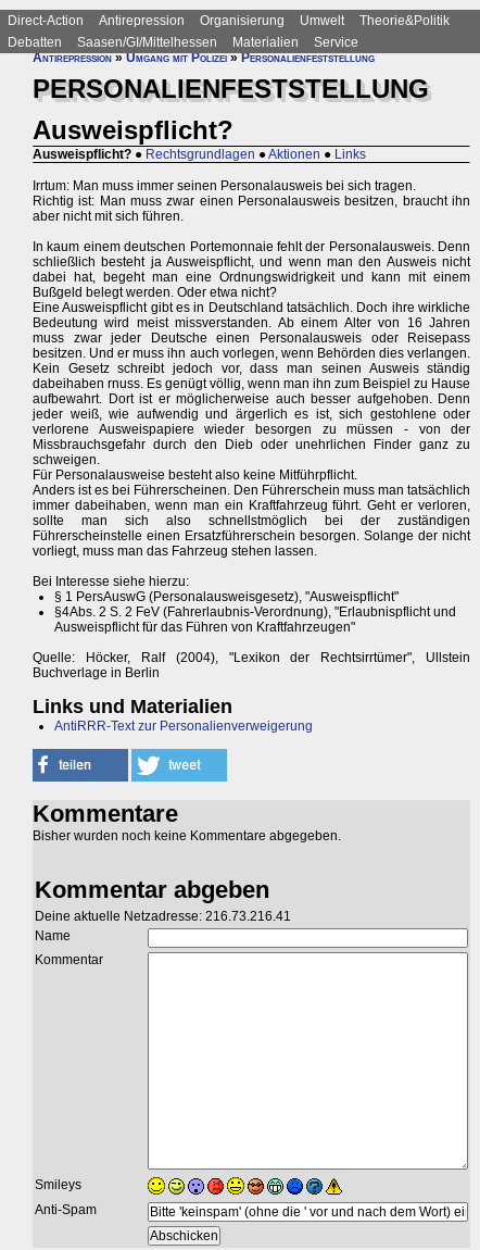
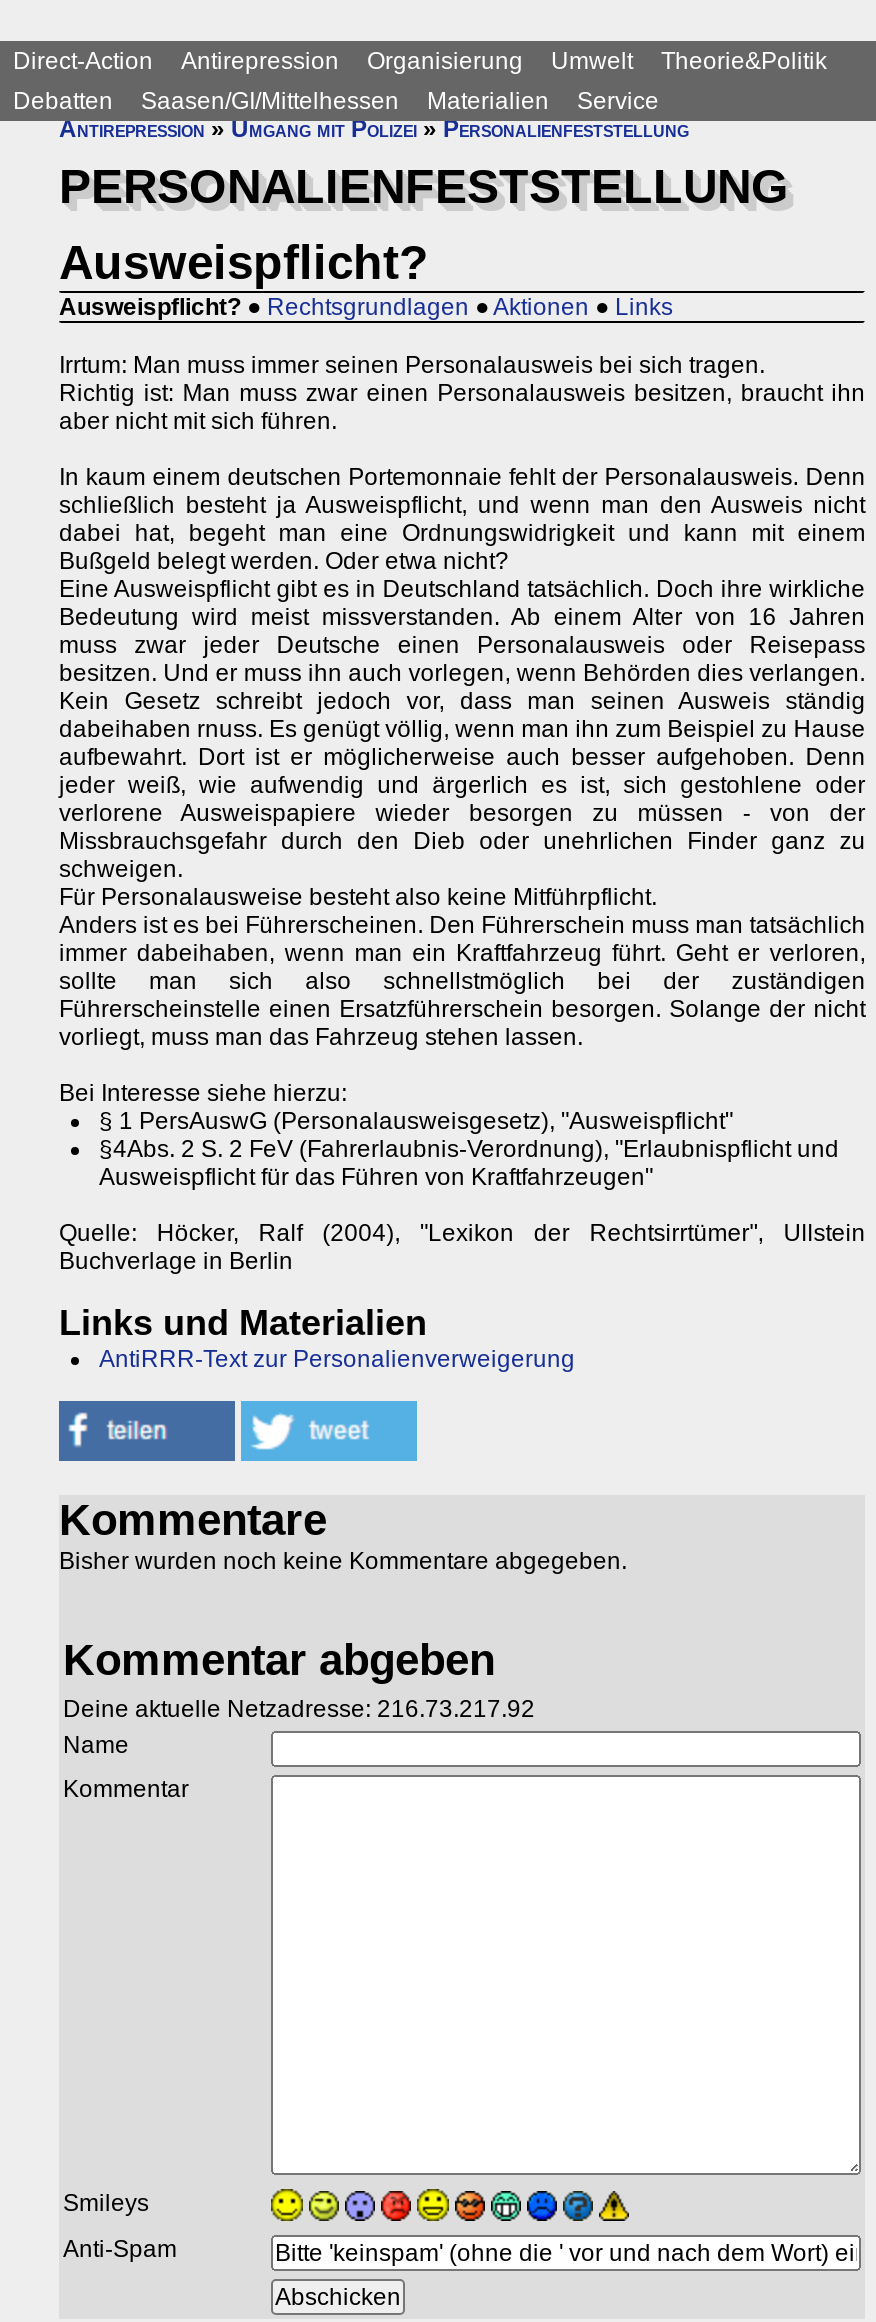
[35,909,291,924] Deine aktuelle Netzadresse: 216.73.216.41 -> [63,1696,535,1724] Deine aktuelle Netzadresse: 216.73.217.92

